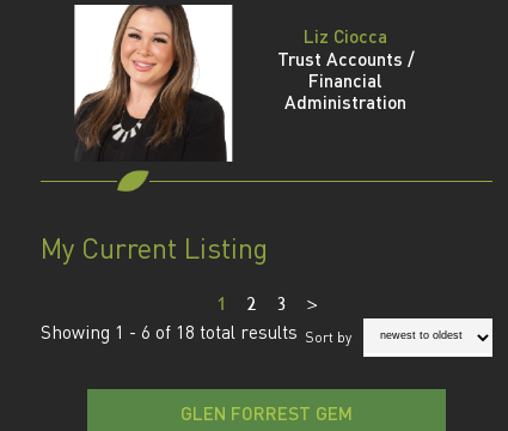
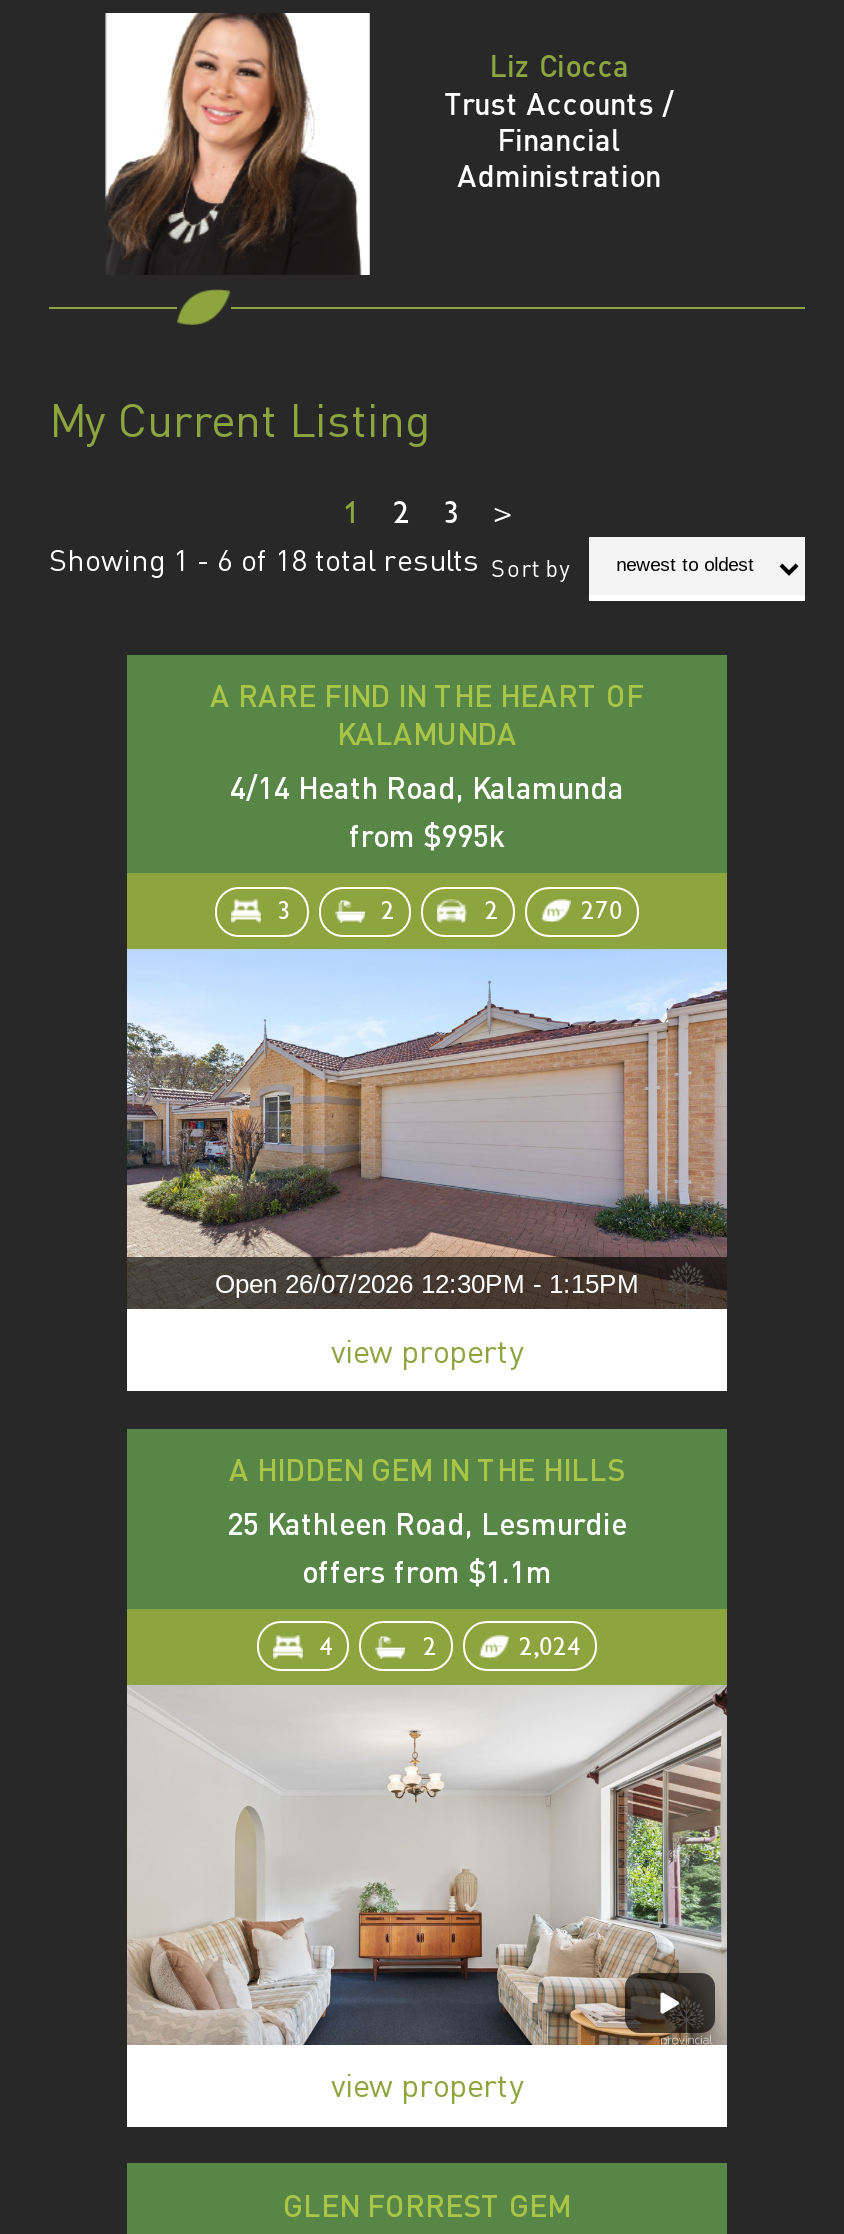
none -> [125,678,729,1395] [image] | A RARE FIND IN THE HEART OF | KALAMUNDA | 4/14 Heath Road, Kalamunda | from $995k | 3 | 2 | 2 | 270
none -> [125,1268,729,2131] [image] | Open 26/07/2026 12:30PM - 1:15PM | view property | A HIDDEN GEM IN THE HILLS | 25 Kathleen Road, Lesmurdie | offers from $1.1m | 4 | 2 | 2,024
none -> [331,2066,523,2106] view property

